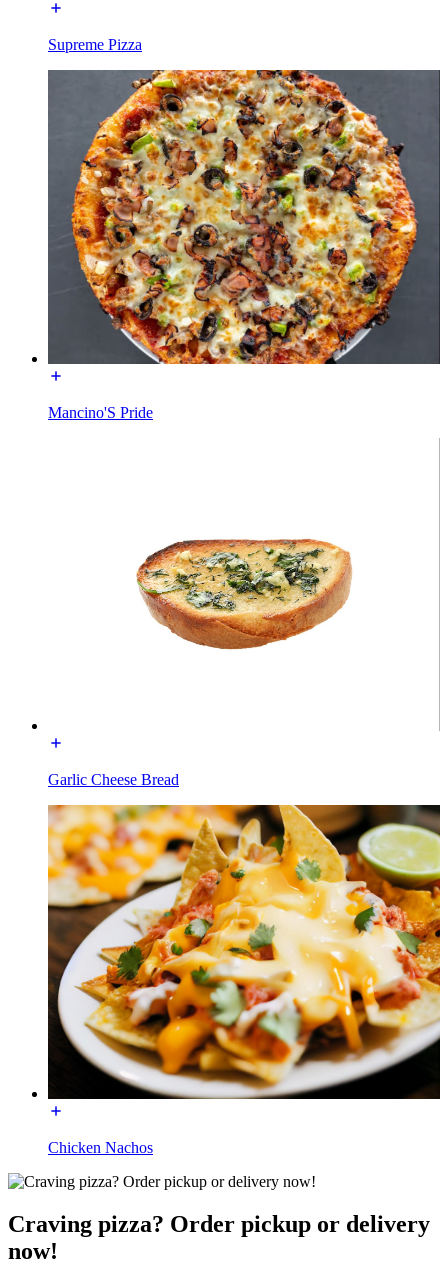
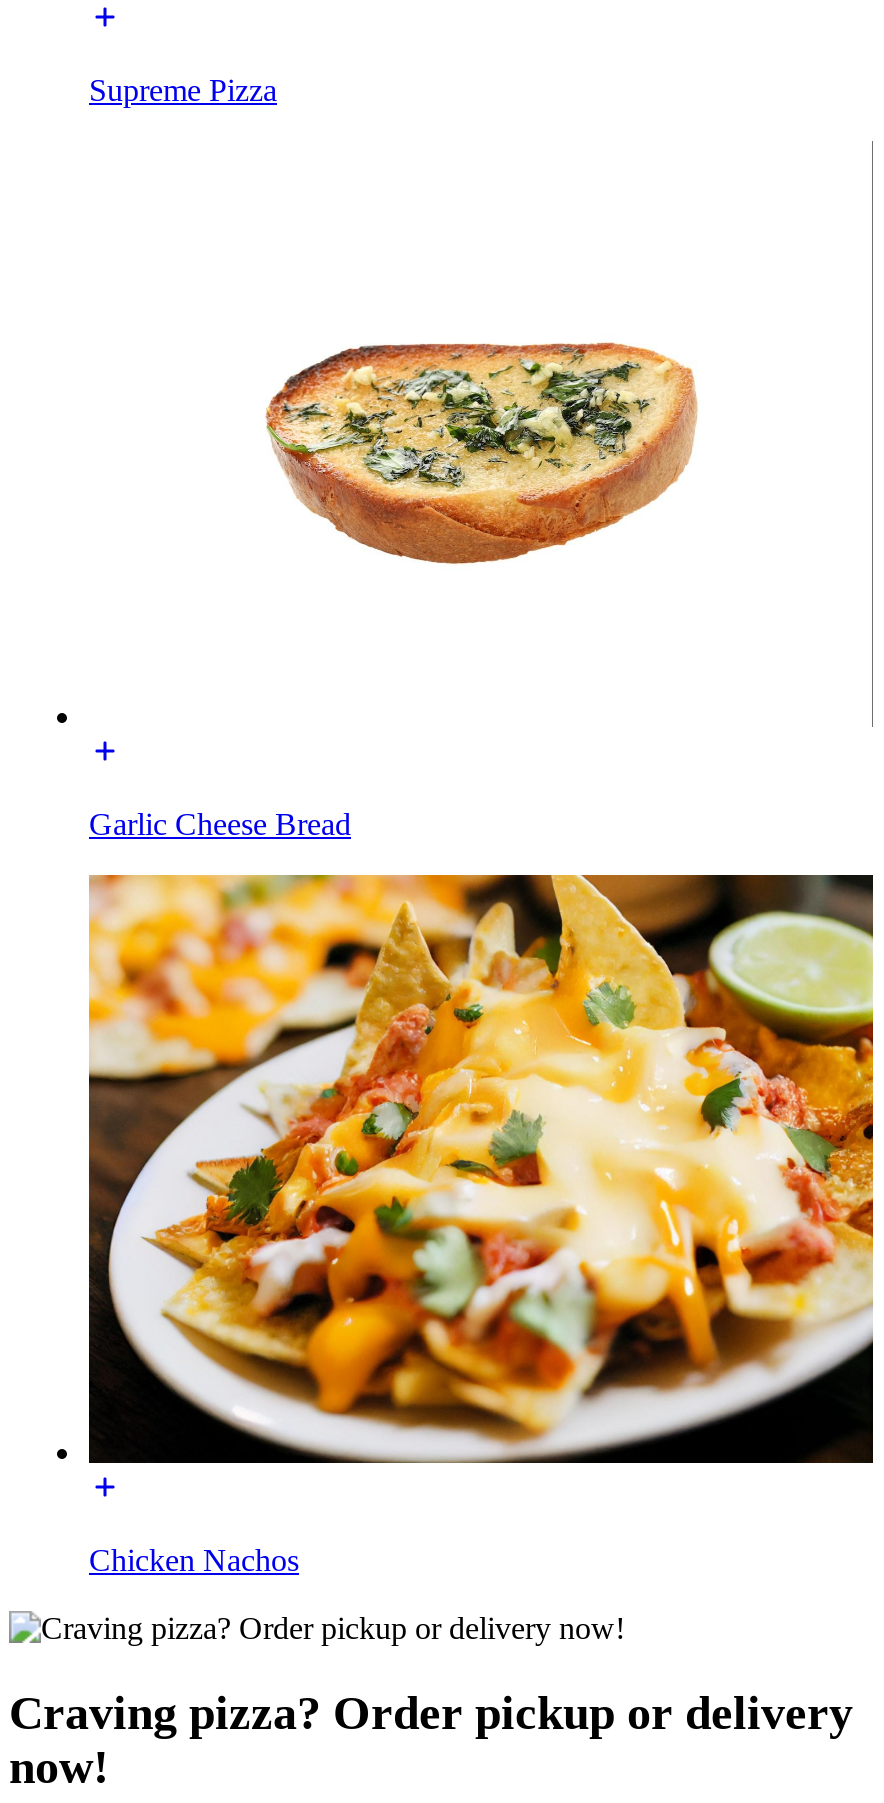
[47,69,441,420] [image] | Mancino'S Pride -> none

